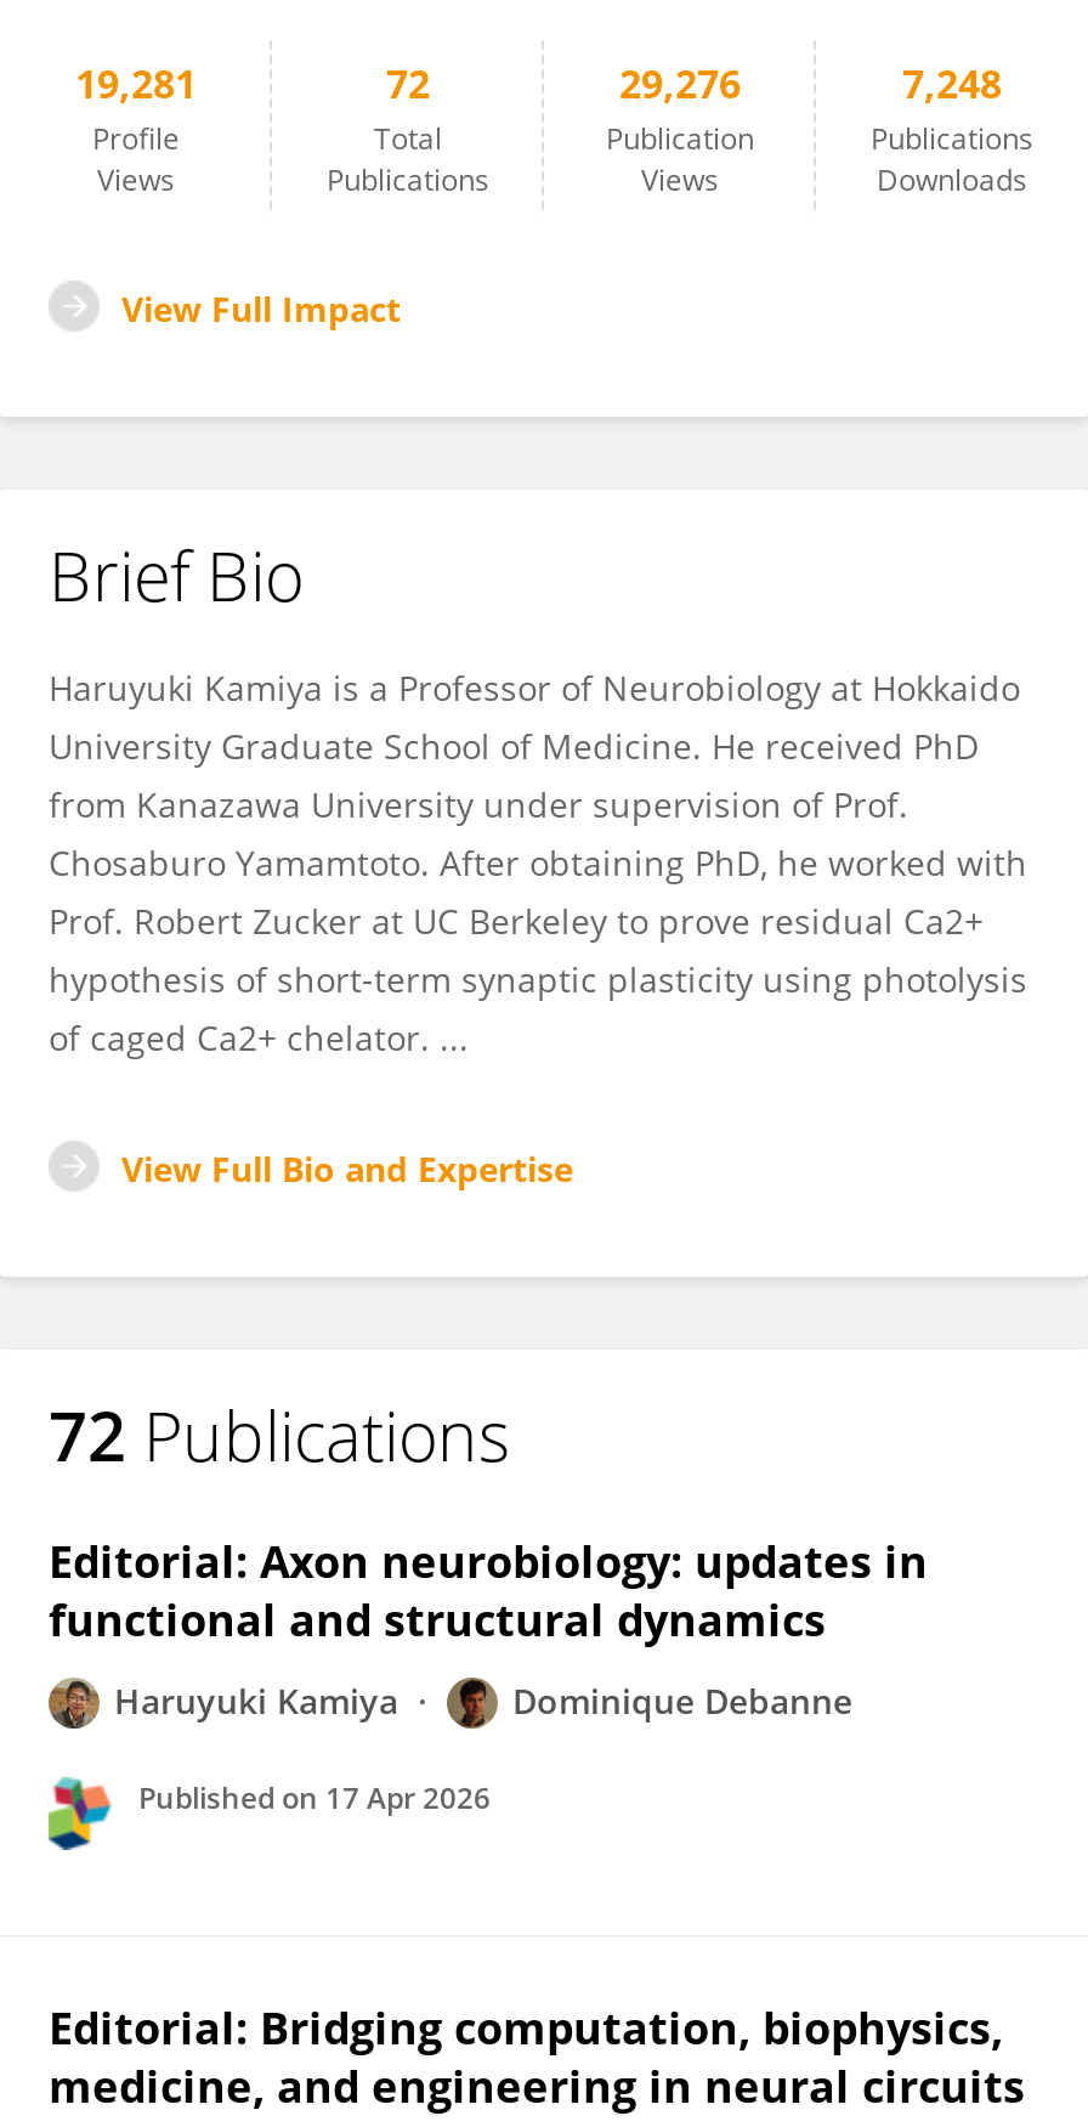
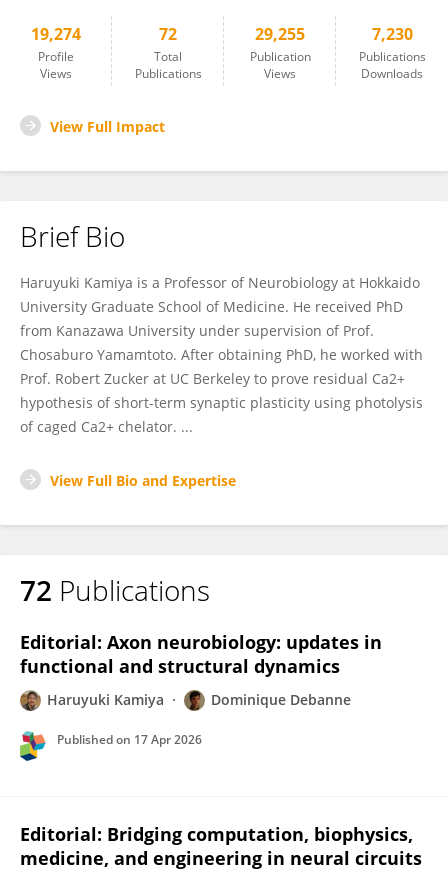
[75,57,197,111] 19,281 -> [31,23,81,45] 19,274
[619,57,741,111] 29,276 -> [255,23,305,45] 29,255
[902,57,1002,111] 7,248 -> [371,23,412,45] 7,230

